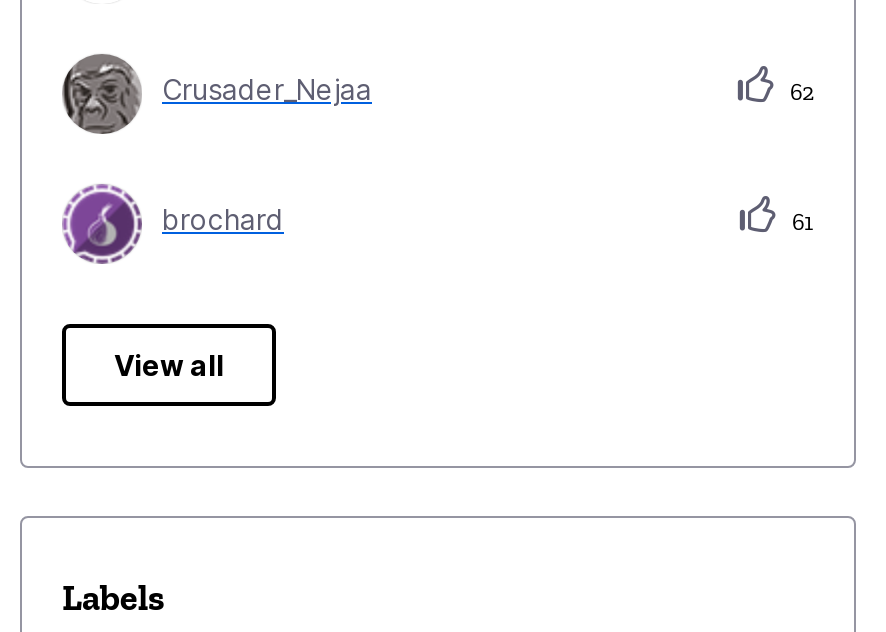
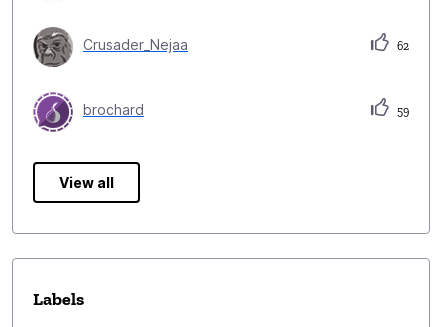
[786,209,814,237] 61 -> [394,104,409,118] 59

